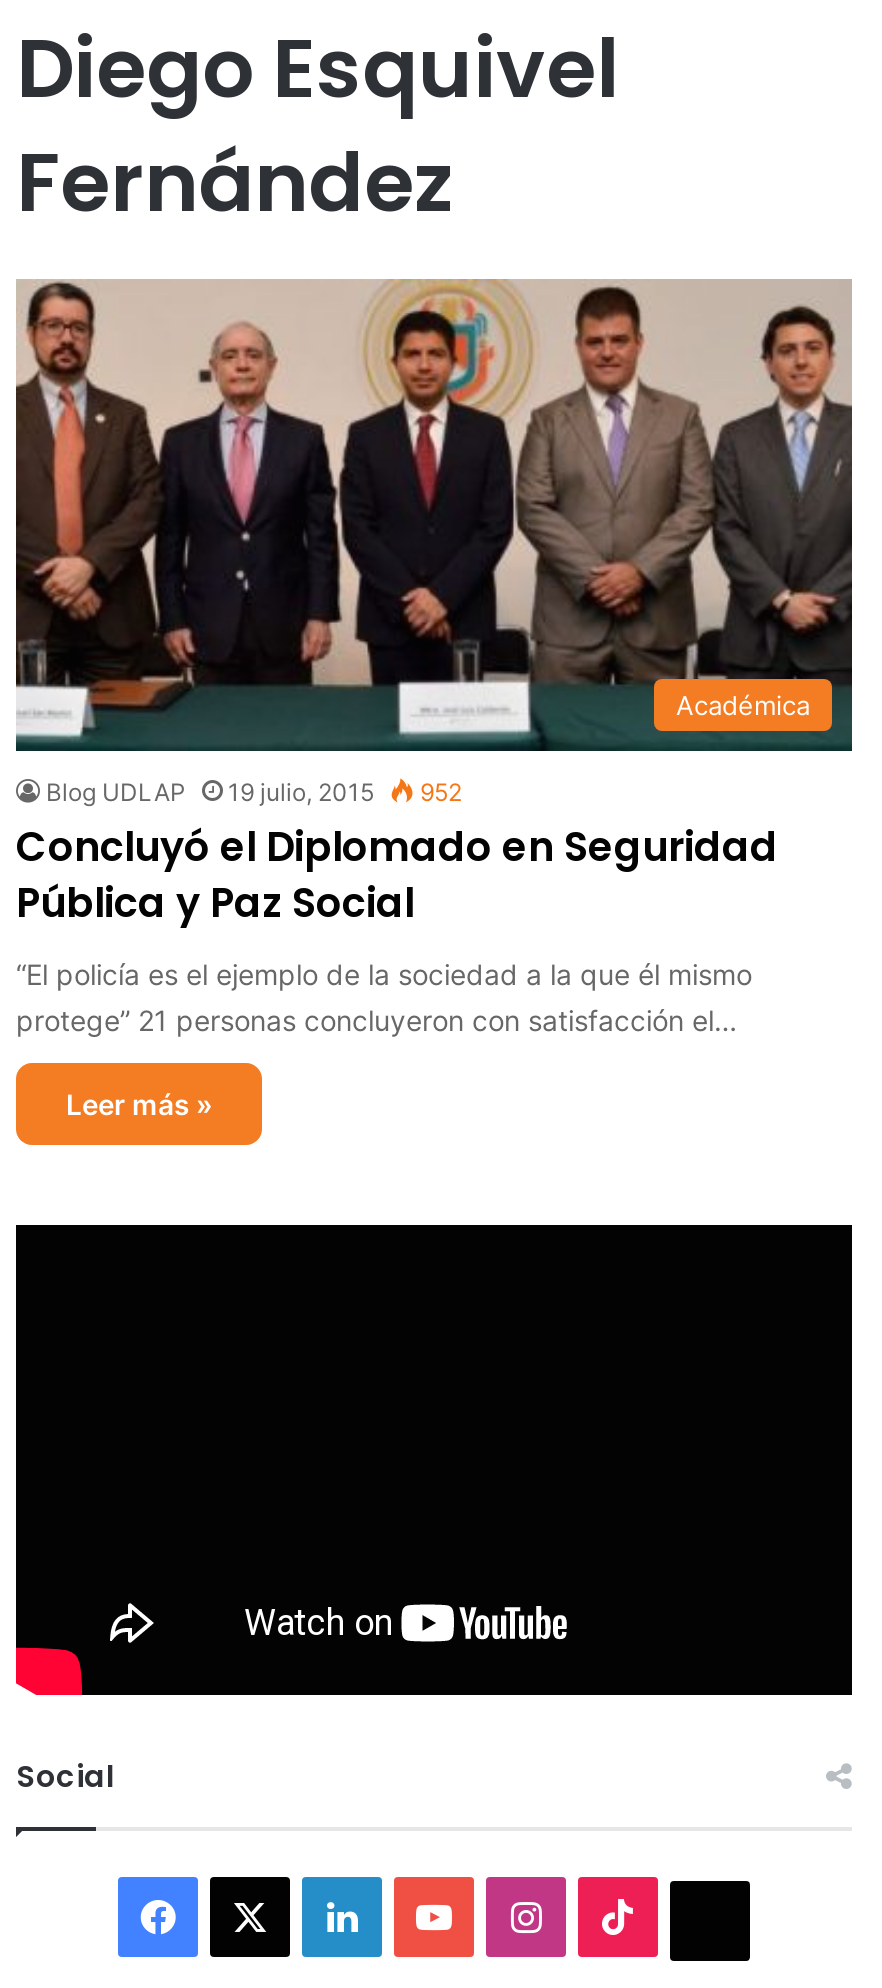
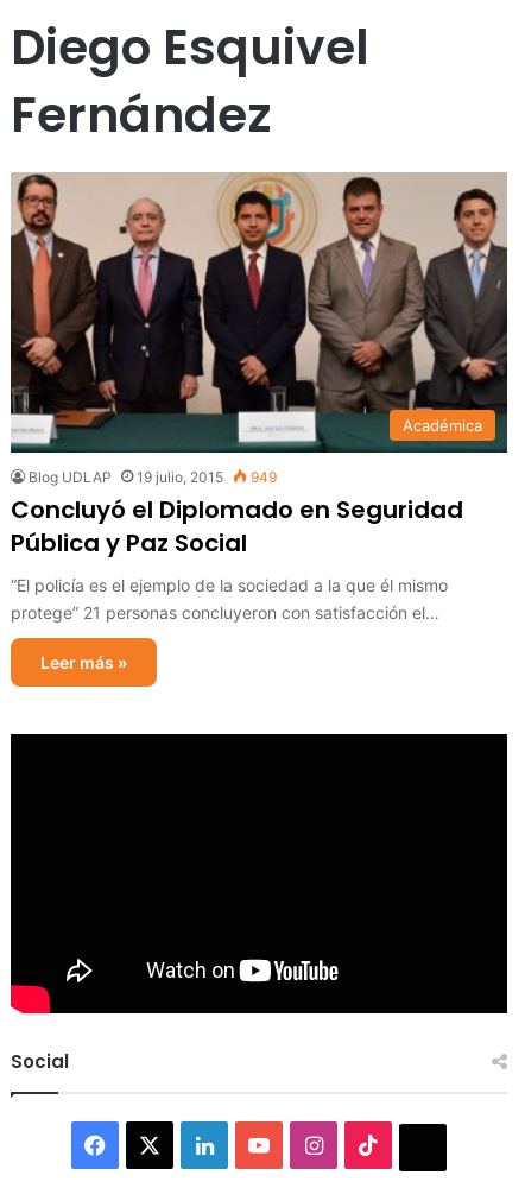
[46,777,462,807] Blog UDLAP 19 julio, 2015 952 -> [29,468,277,486] Blog UDLAP 19 julio, 2015 949

